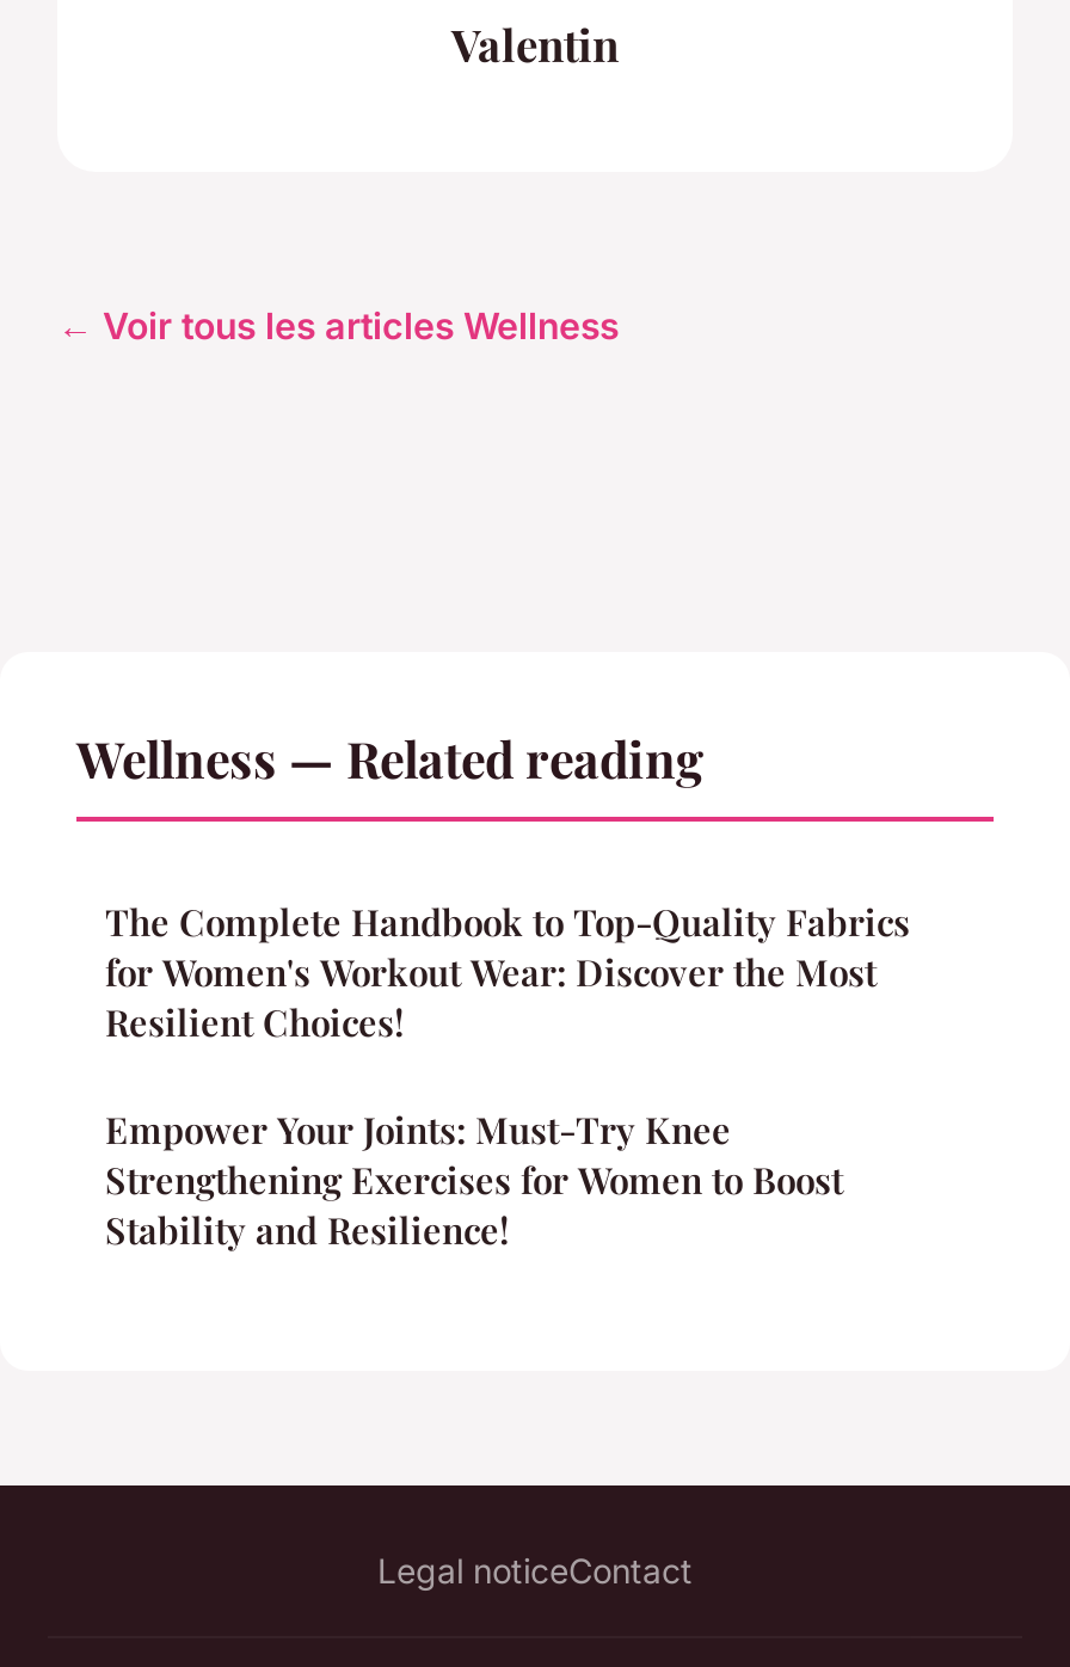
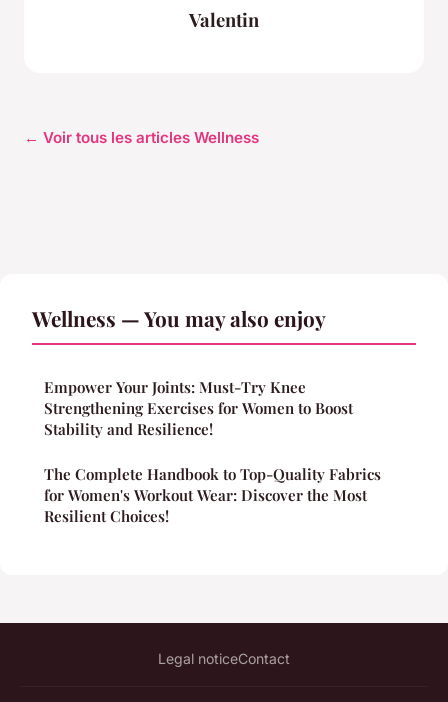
[76,724,705,791] Wellness — Related reading -> [32,304,326,332] Wellness — You may also enjoy
moved [105,898,910,1047] -> [44,464,381,526]: The Complete Handbook to Top-Quality Fabrics | for Women's Workout Wear: Discover the Most | Resilient Choices!
moved [105,1106,843,1254] -> [44,377,353,439]: Empower Your Joints: Must-Try Knee | Strengthening Exercises for Women to Boost | Stability and Resilience!

